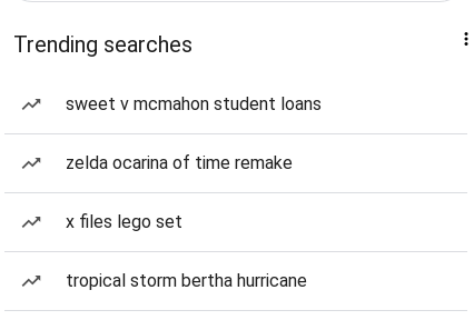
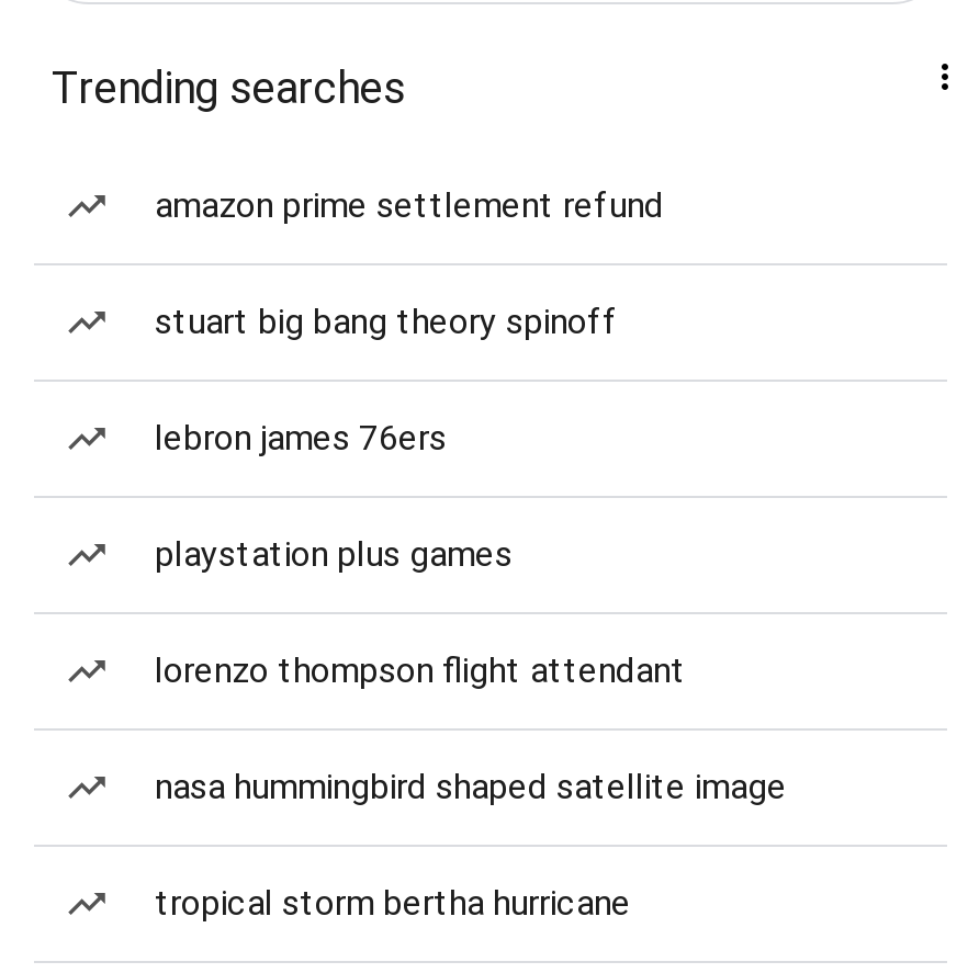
[66,93,322,232] sweet v mcmahon student loans | zelda ocarina of time remake | x files lego set -> [155,184,787,807] amazon prime settlement refund | stuart big bang theory spinoff | lebron james 76ers | playstation plus games | lorenzo thompson flight attendant | nasa hummingbird shaped satellite image

